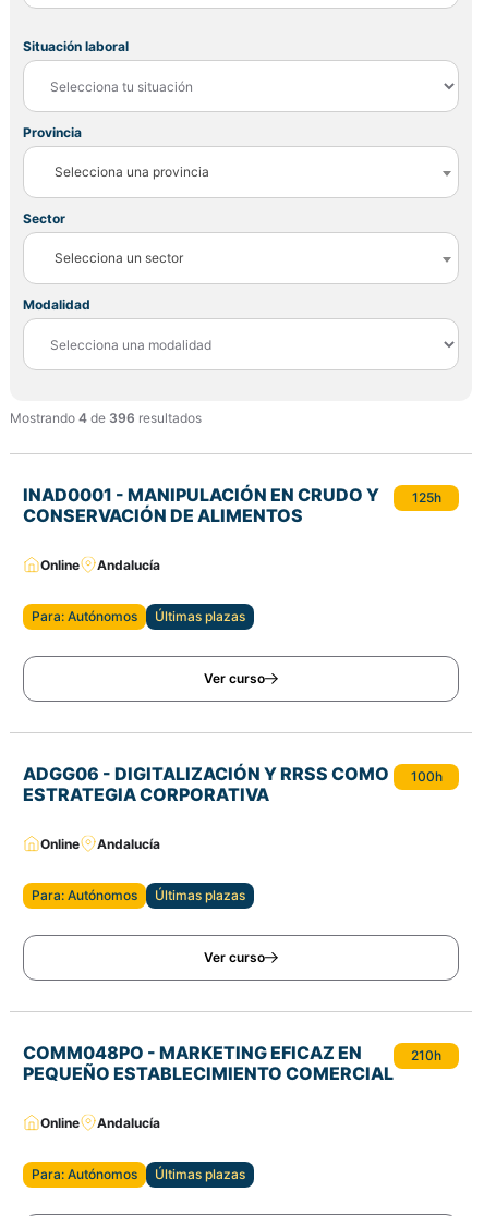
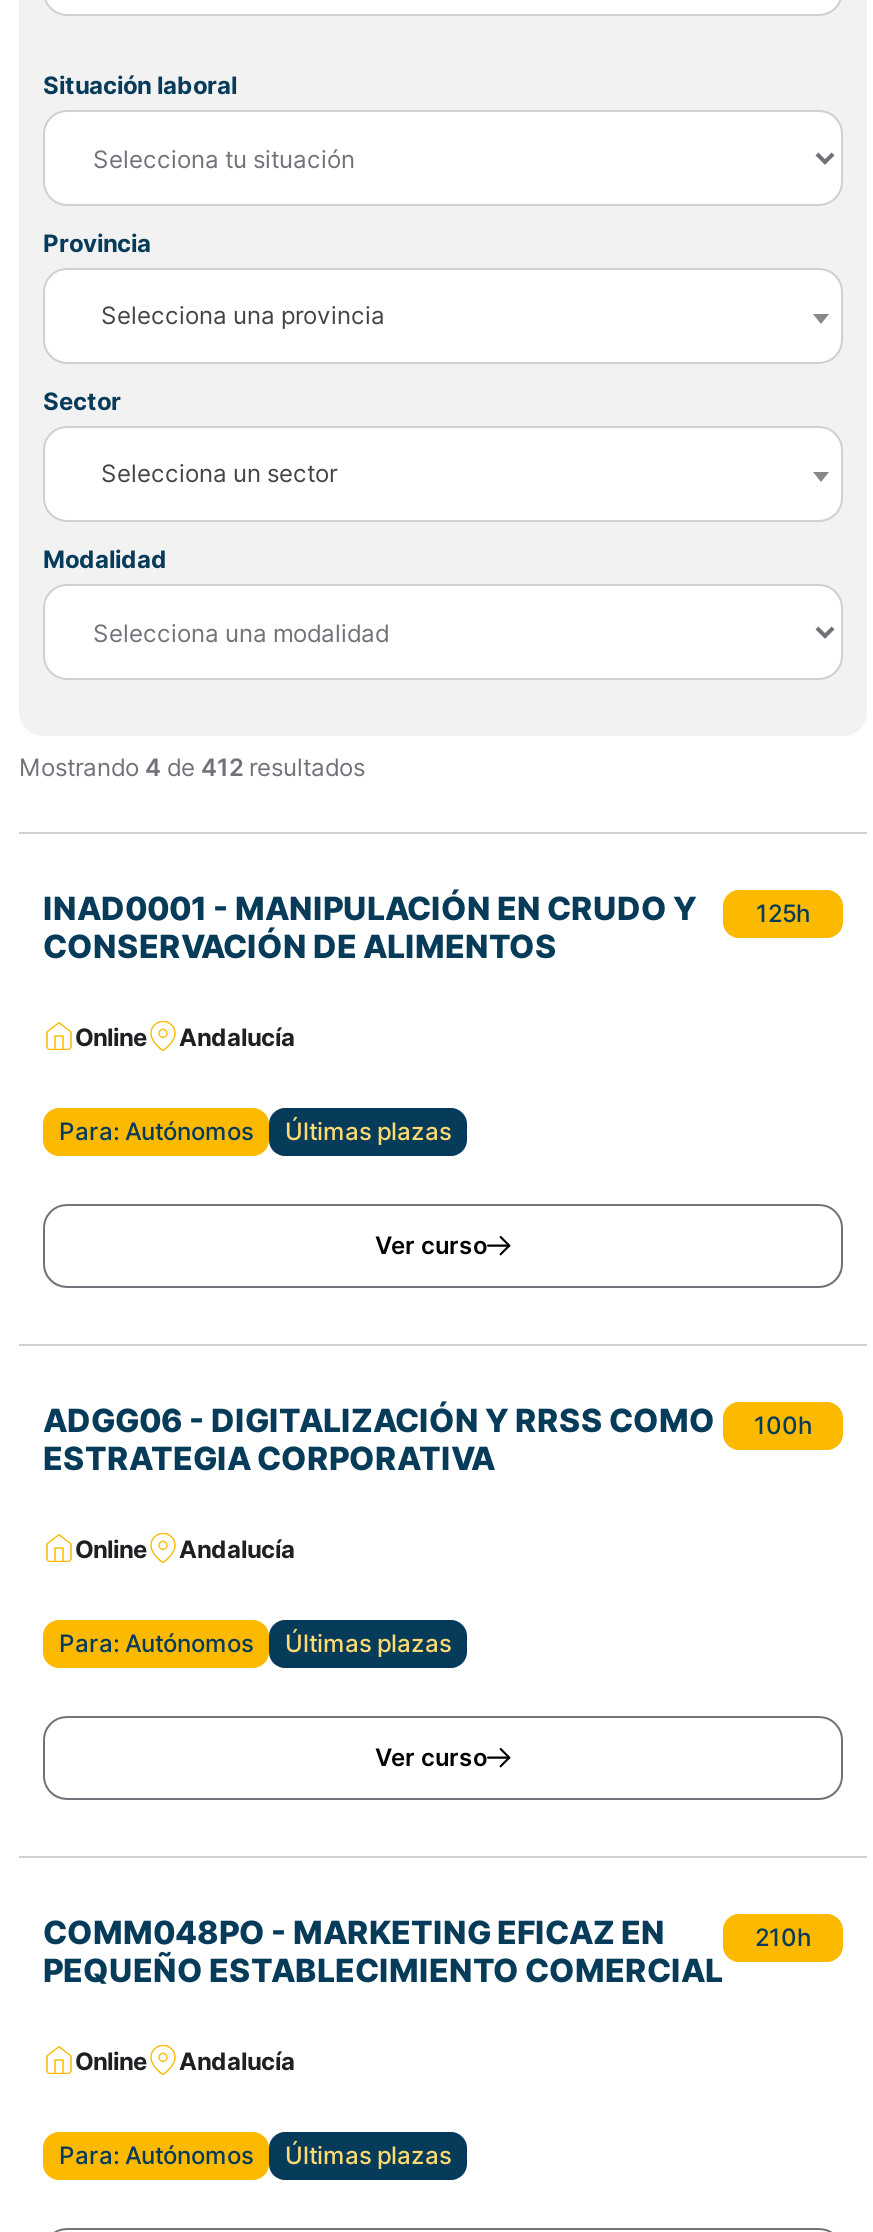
[10,410,202,426] Mostrando 4 de 396 resultados -> [19,752,365,782] Mostrando 4 de 412 resultados

